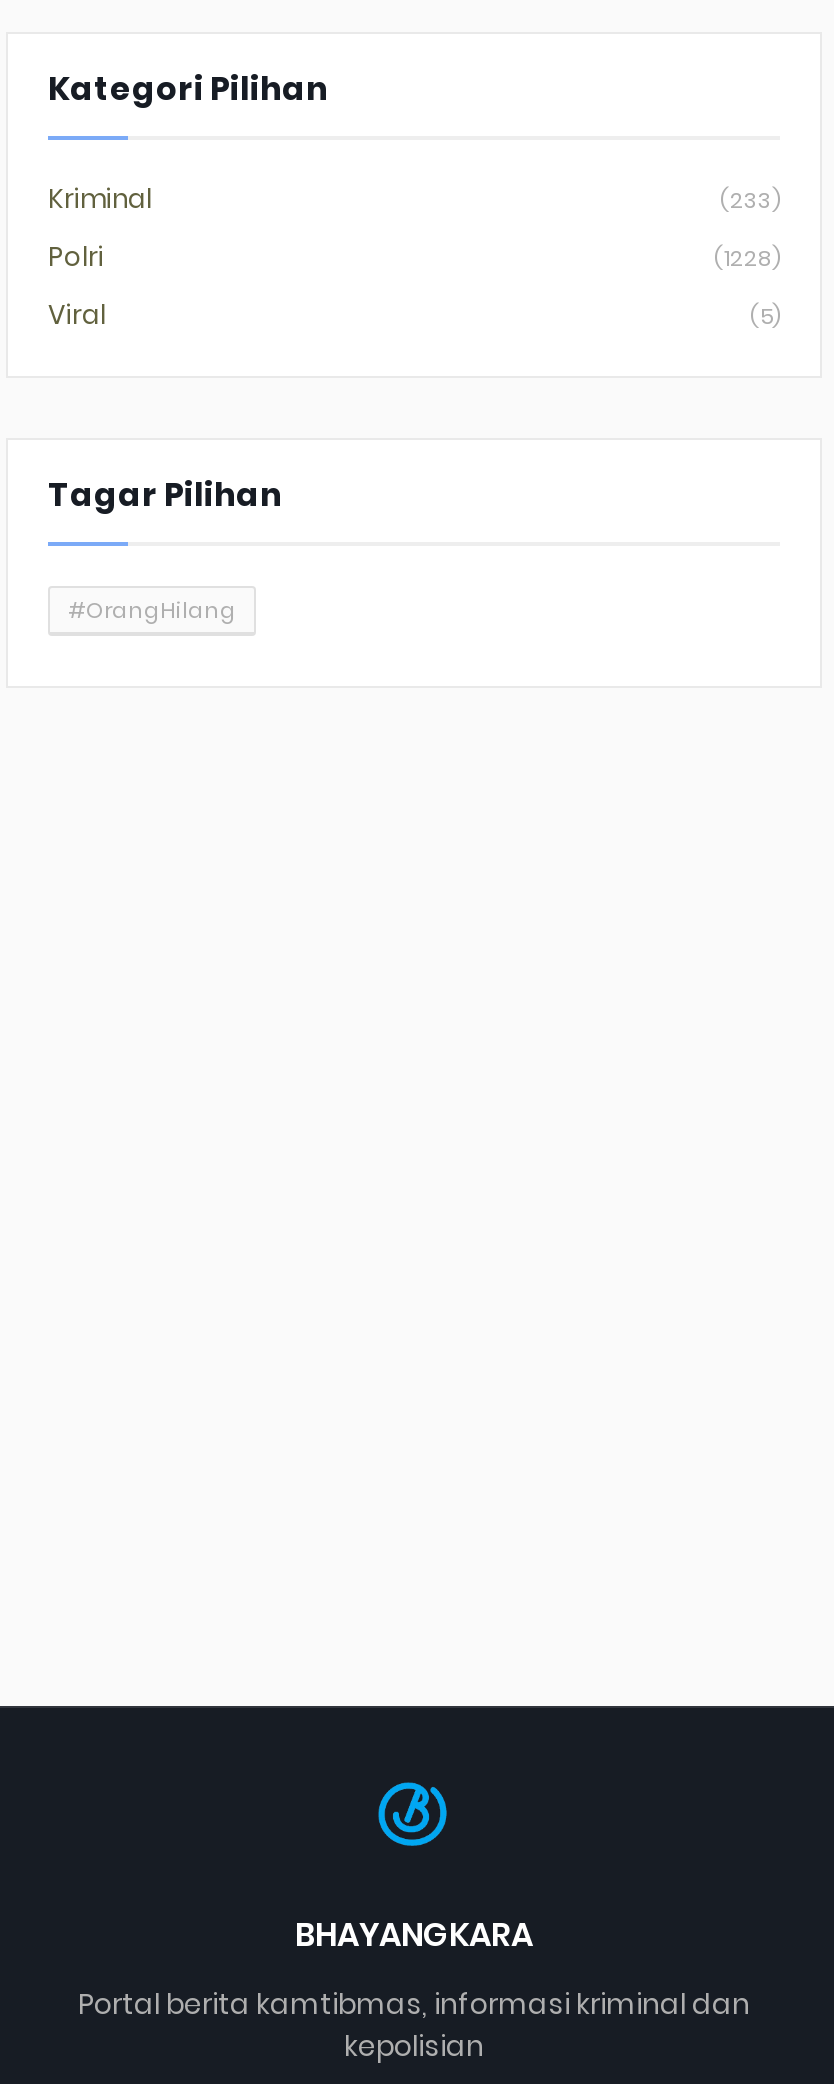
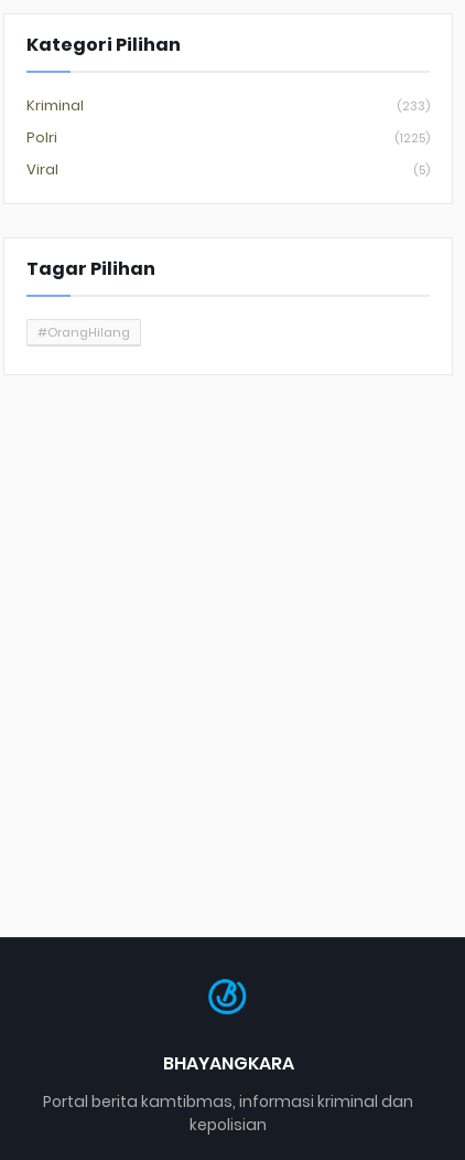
[714,242,780,274] (1228) -> [394,129,430,147] (1225)

